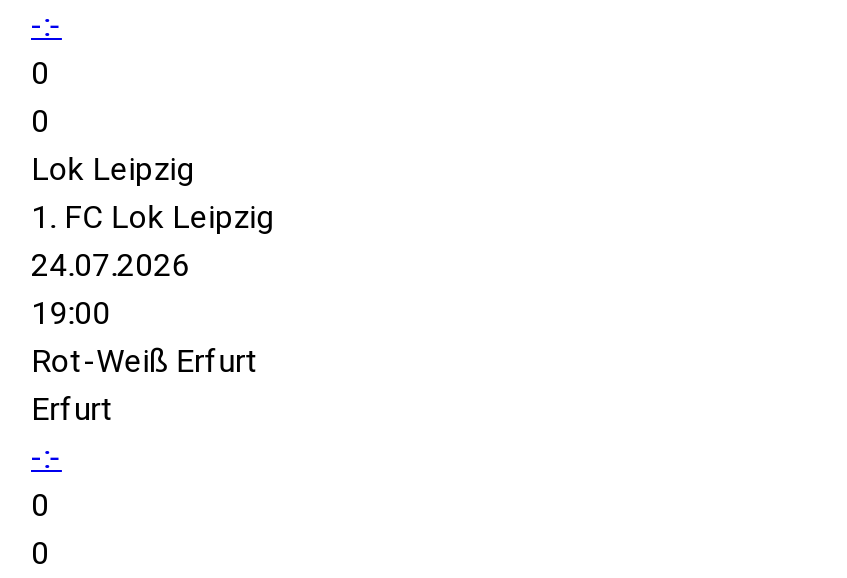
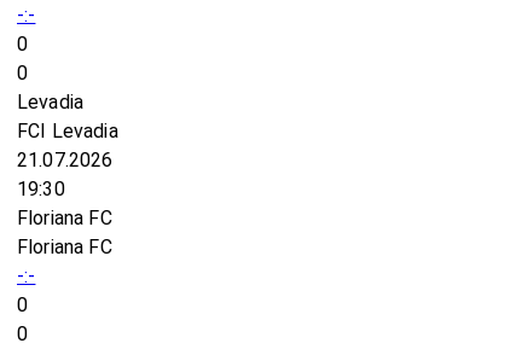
[31,150,274,428] Lok Leipzig | 1. FC Lok Leipzig | 24.07.2026 | 19:00 | Rot-Weiß Erfurt | Erfurt -> [17,91,118,258] Levadia | FCI Levadia | 21.07.2026 | 19:30 | Floriana FC | Floriana FC

